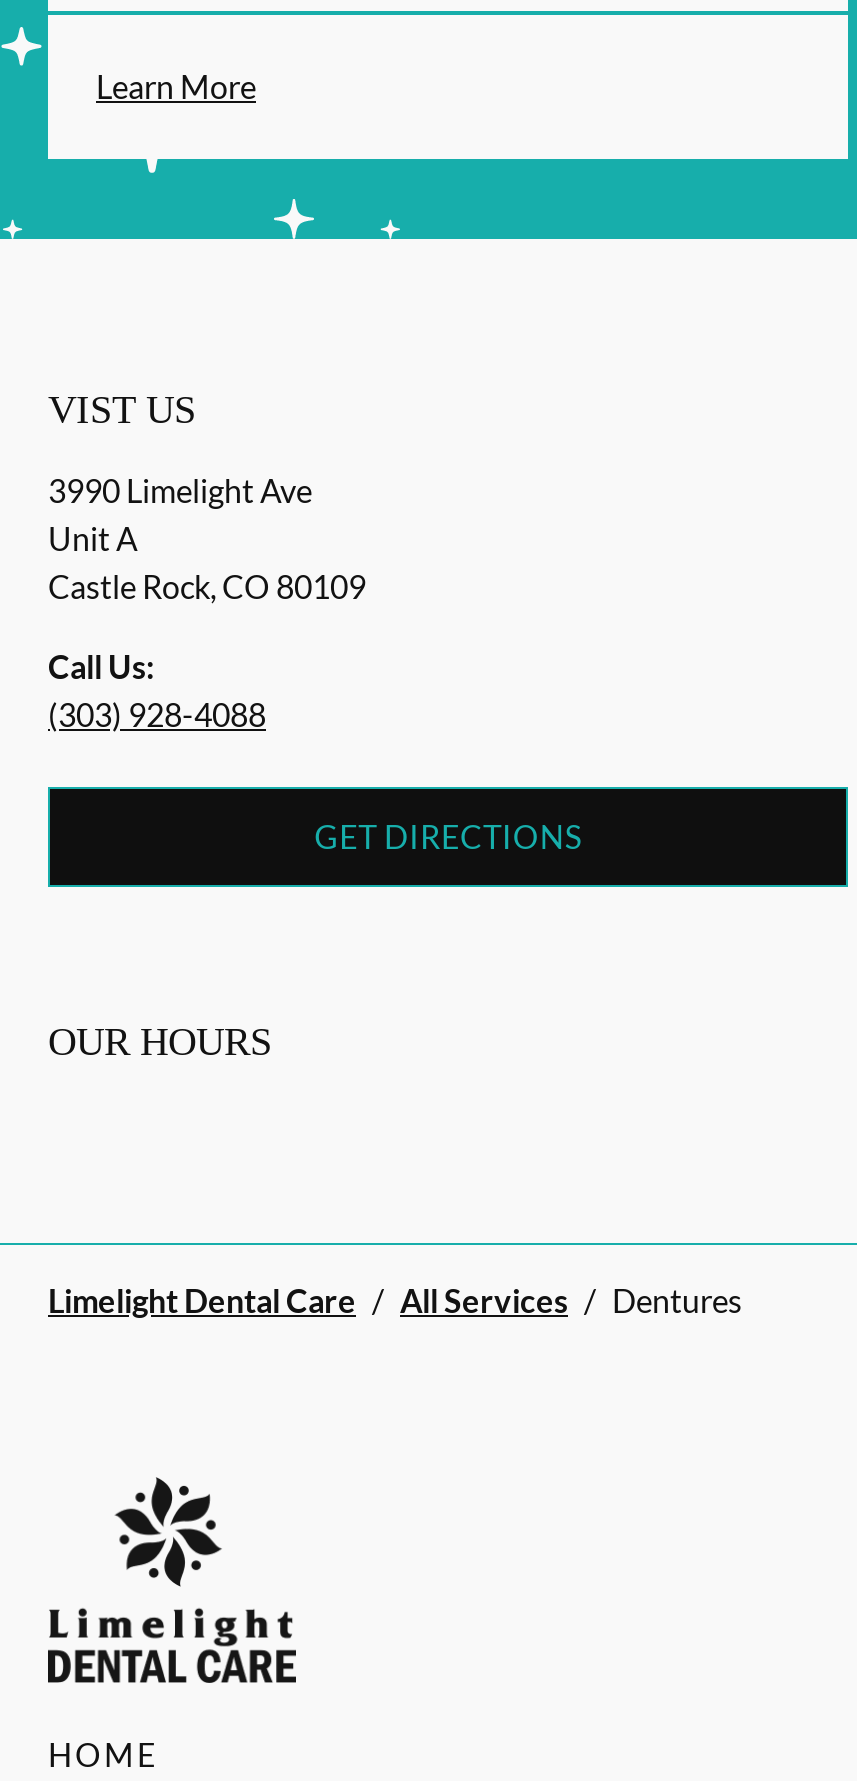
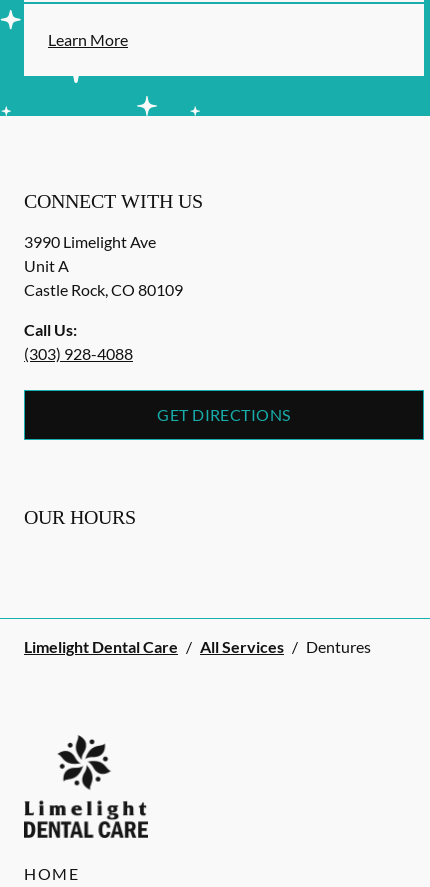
[48,387,196,431] VIST US -> [24,190,203,212] CONNECT WITH US

